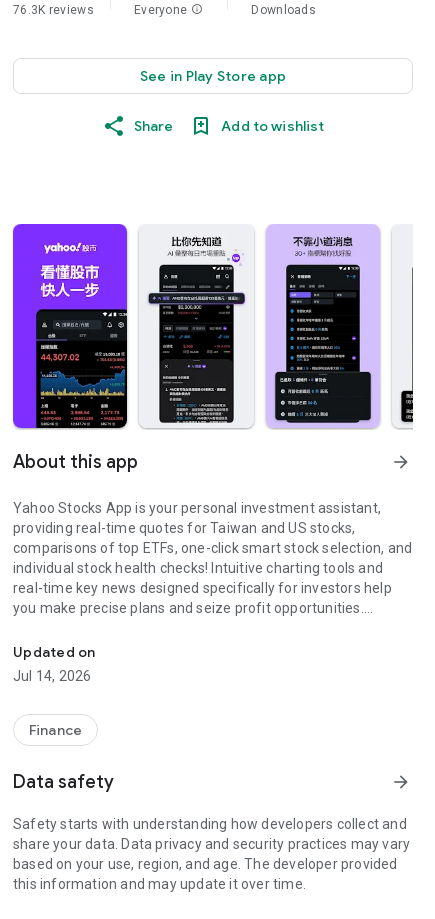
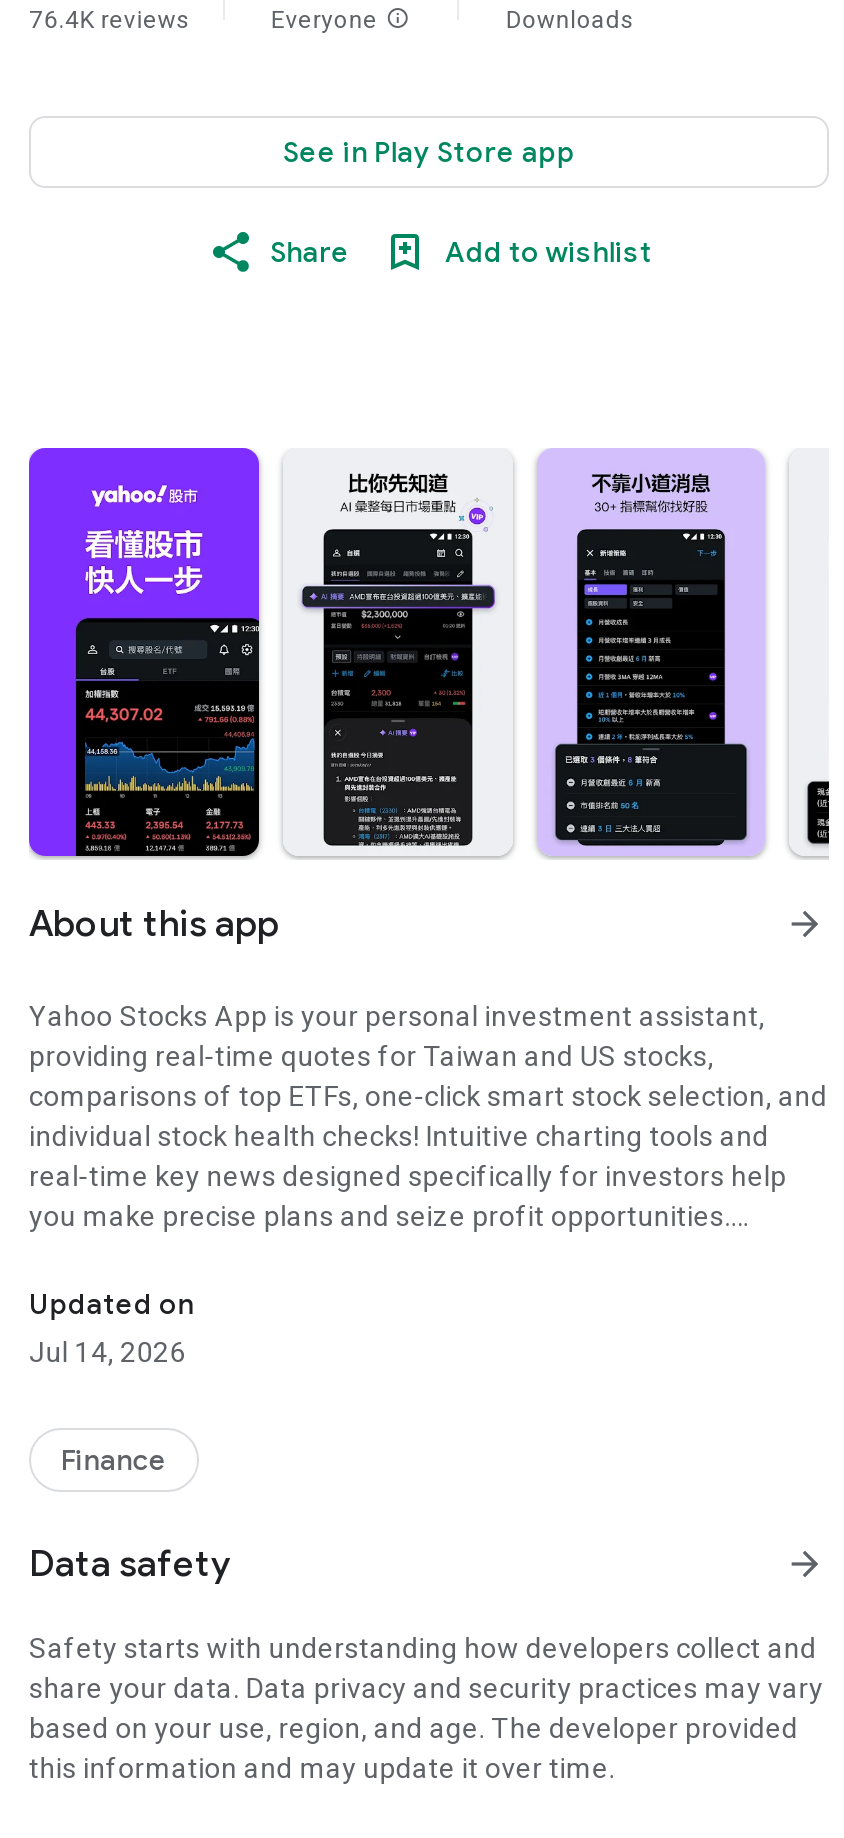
[13,3,94,17] 76.3K reviews -> [29,6,191,34] 76.4K reviews

